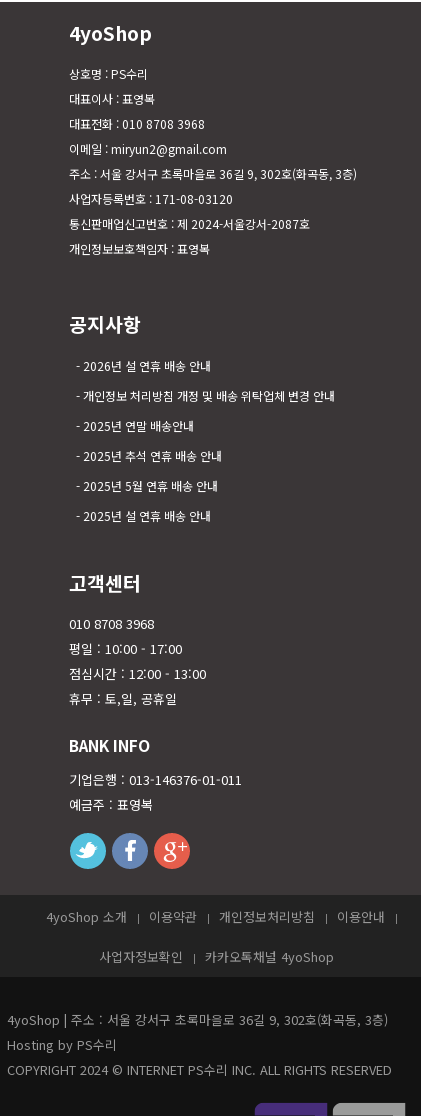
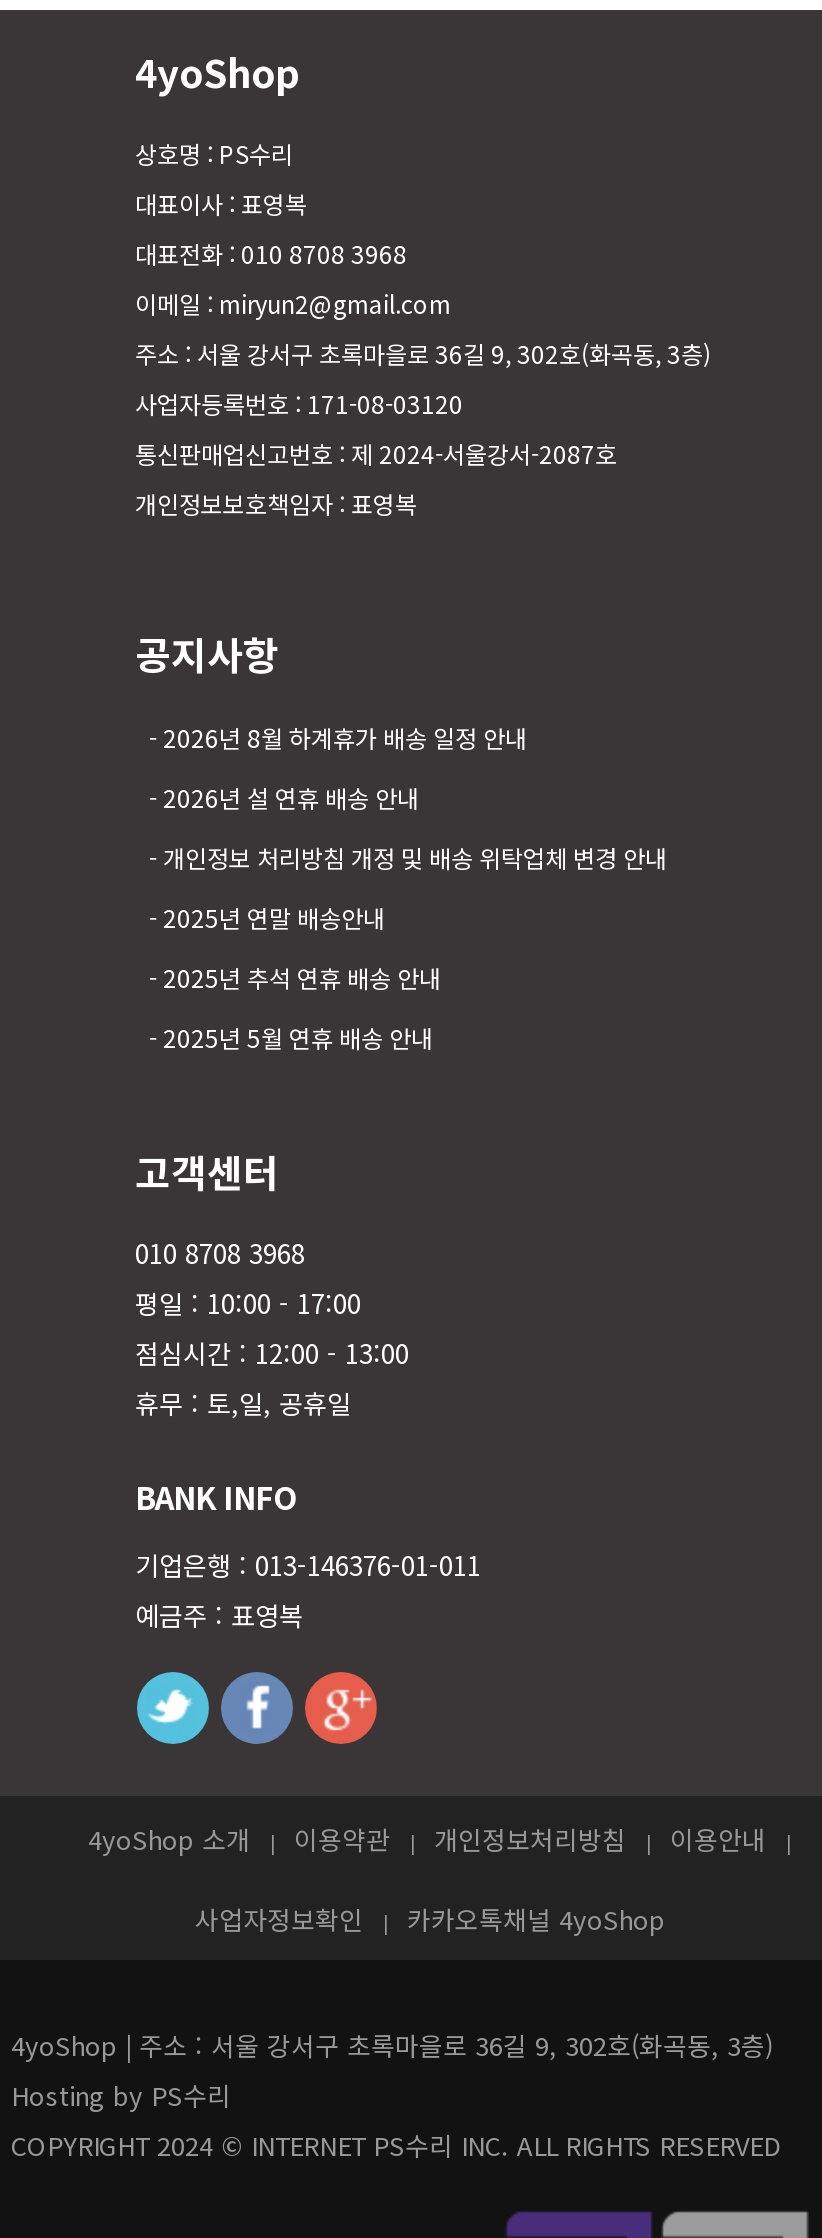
none -> [163,720,527,754] 2026년 8월 하계휴가 배송 일정 안내
moved [83,357,335,494] -> [163,780,667,1054]: 2026년 설 연휴 배송 안내 | 개인정보 처리방침 개정 및 배송 위탁업체 변경 안내 | 2025년 연말 배송안내 | 2025년 추석 연휴 배송 안내 | 2025년 5월 연휴 배송 안내
[83,507,211,524] 2025년 설 연휴 배송 안내 -> none

